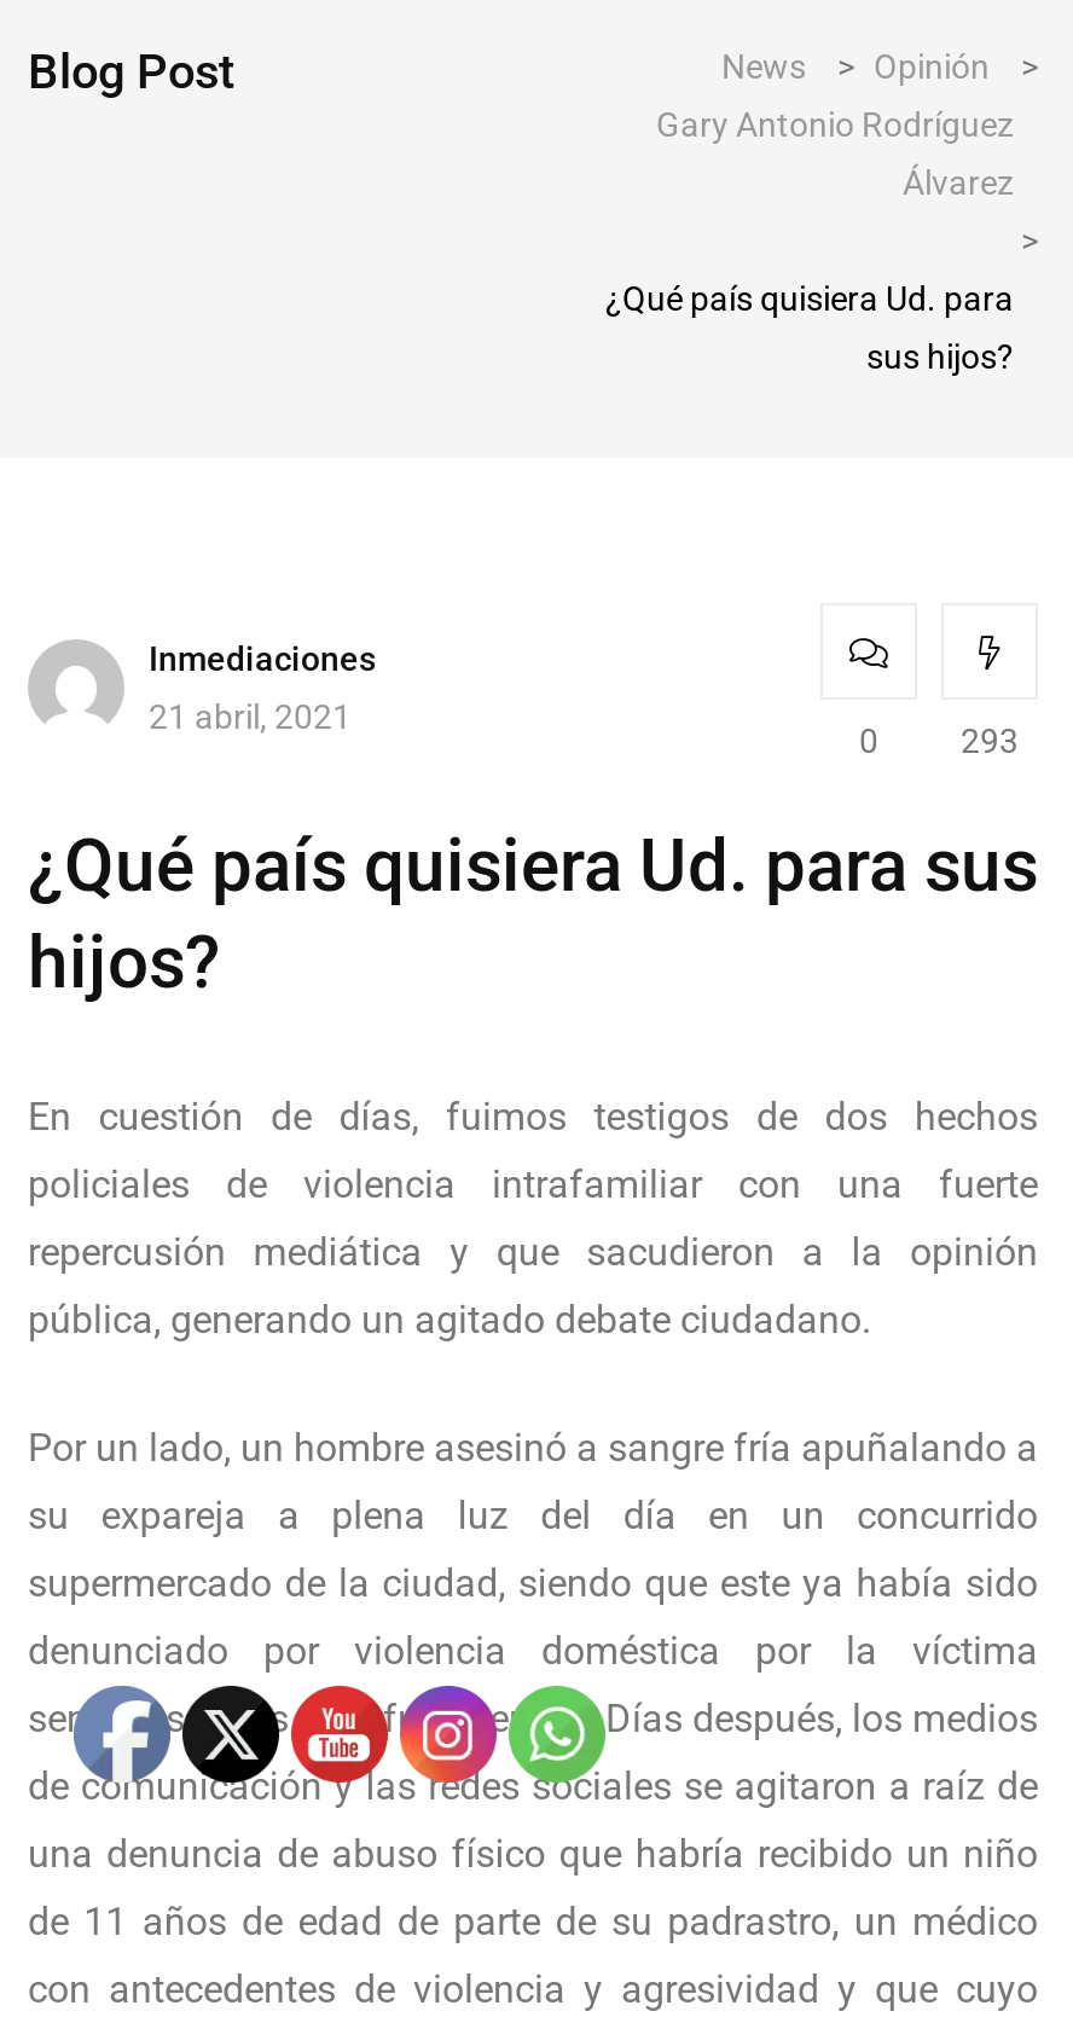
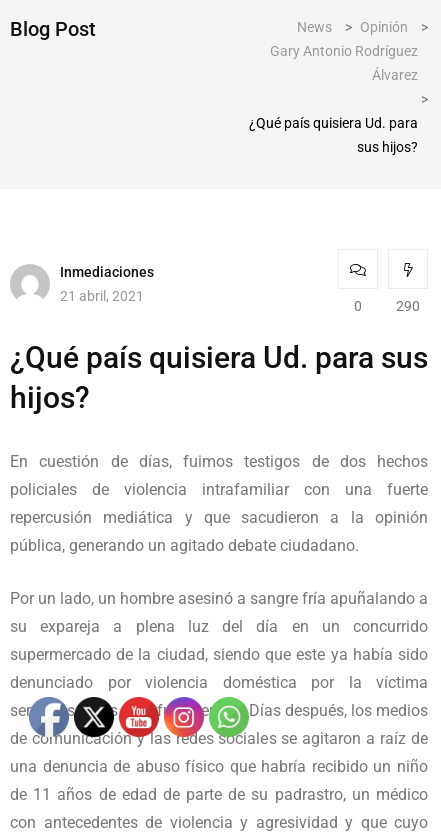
[961,721,1019,760] 293 -> [396,298,420,314] 290

